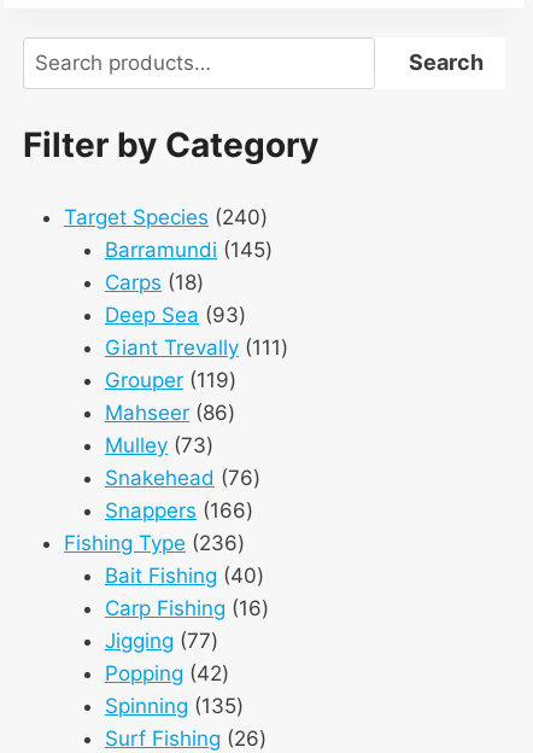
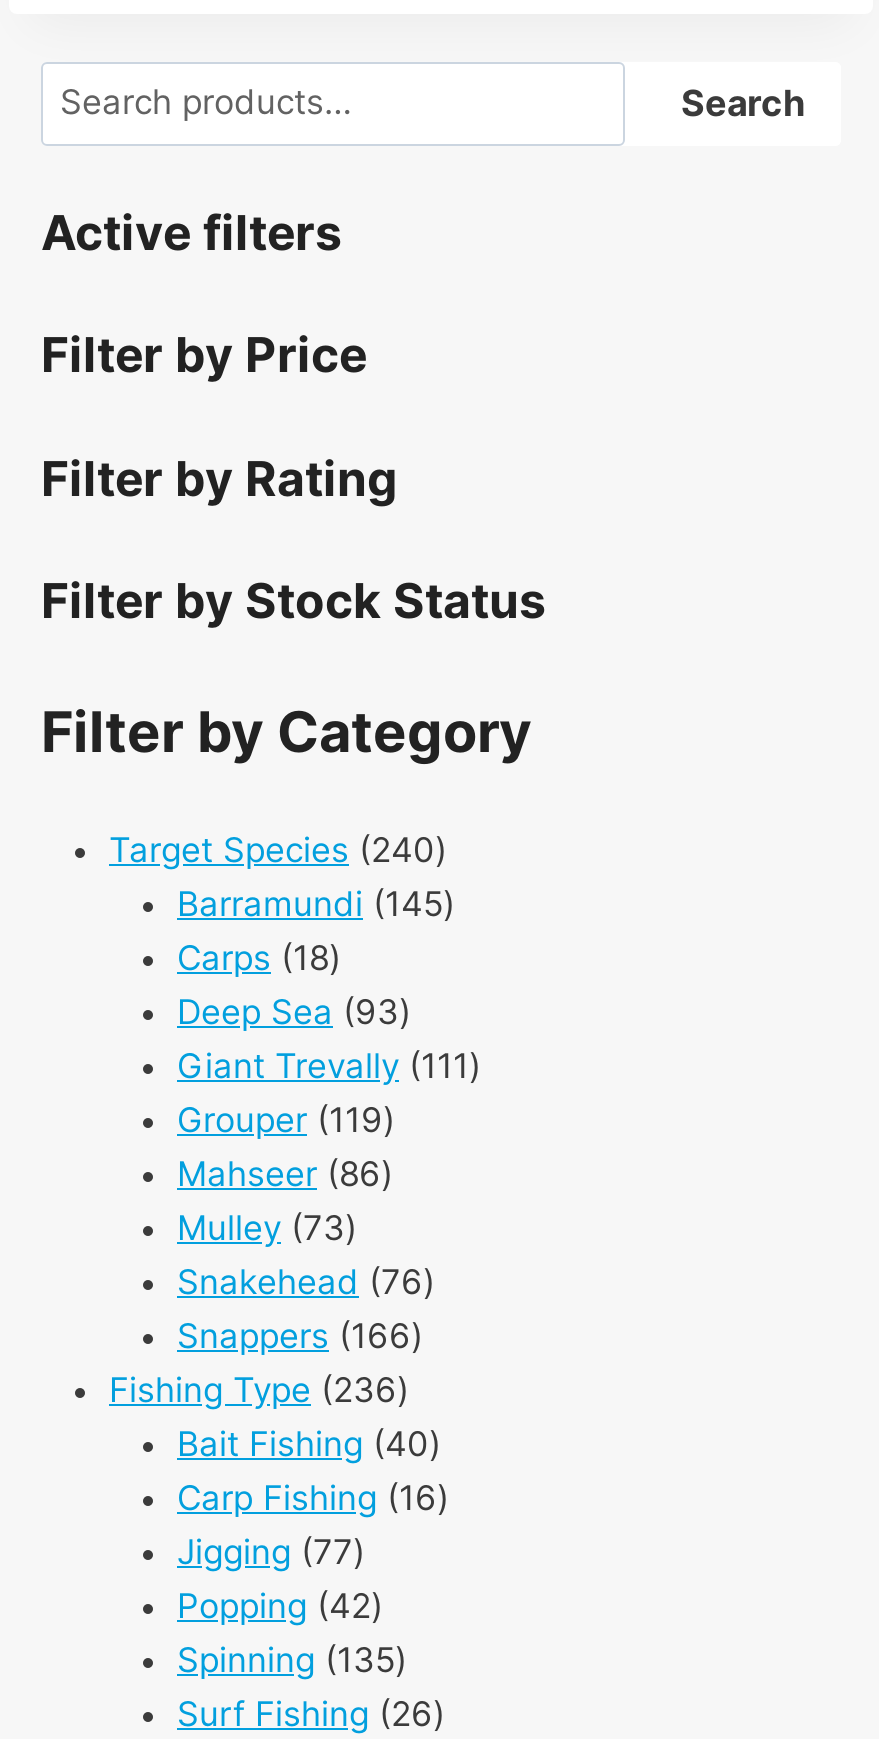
none -> [41,203,545,630] Active filters | Filter by Price | Filter by Rating | Filter by Stock Status

